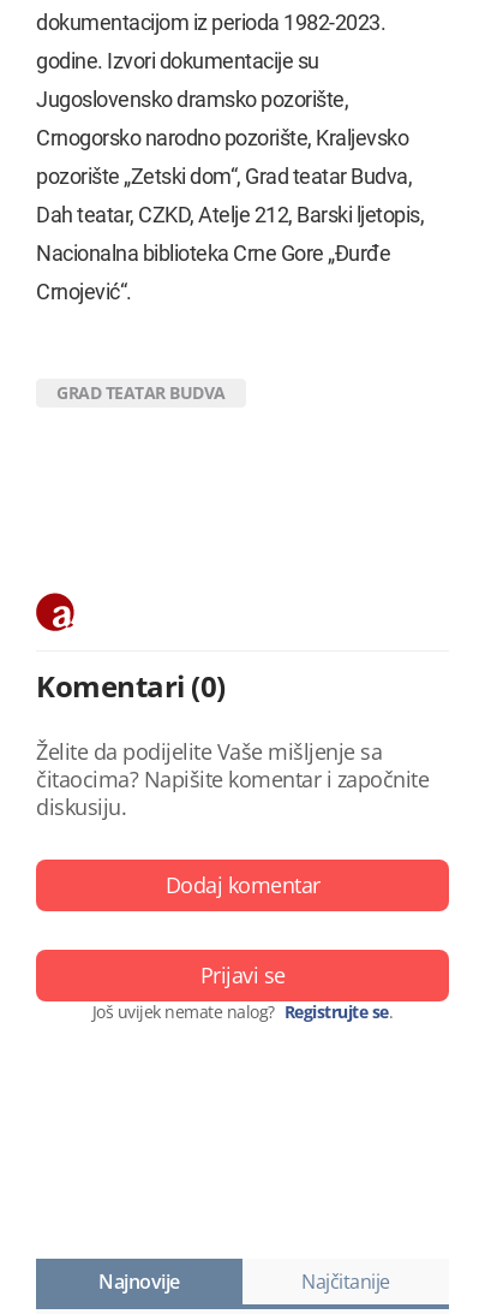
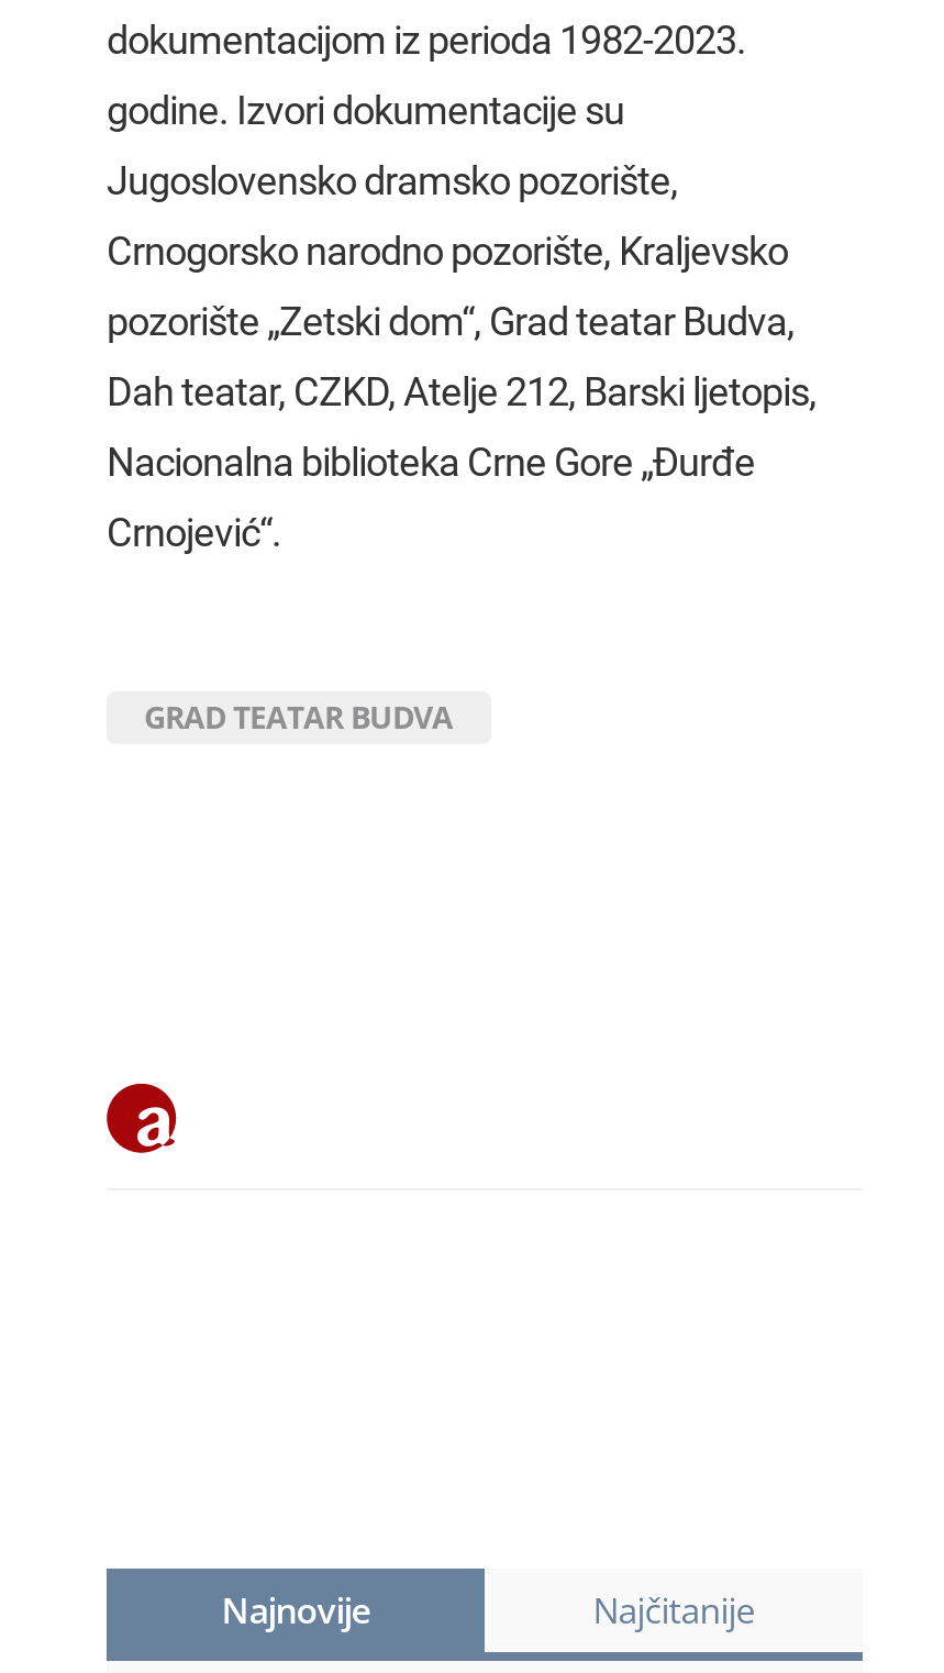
[36,666,429,1023] Komentari (0) | Želite da podijelite Vaše mišljenje sa | čitaocima? Napišite komentar i započnite | diskusiju. | Dodaj komentar | Prijavi se | Još uvijek nemate nalog? Registrujte se. -> none

